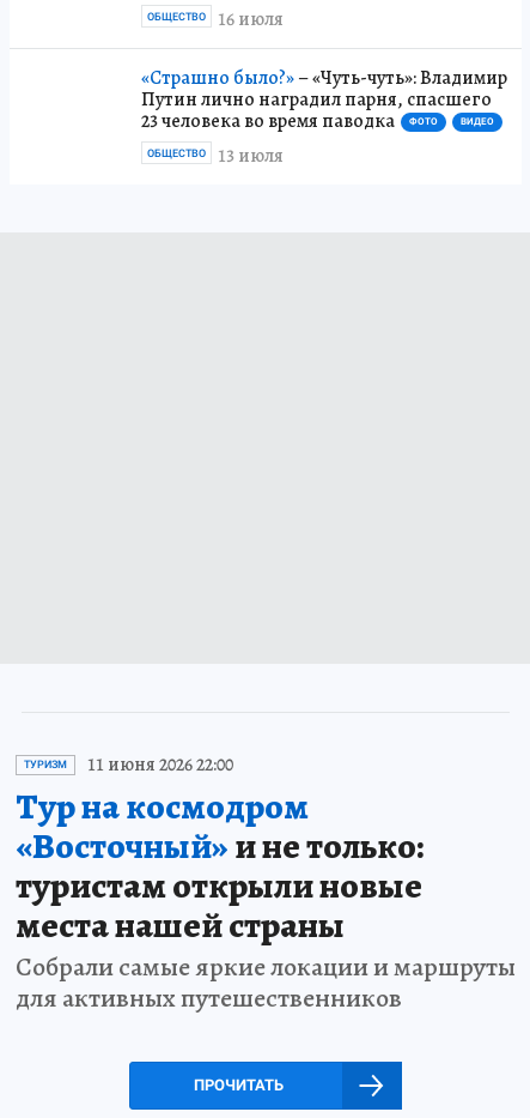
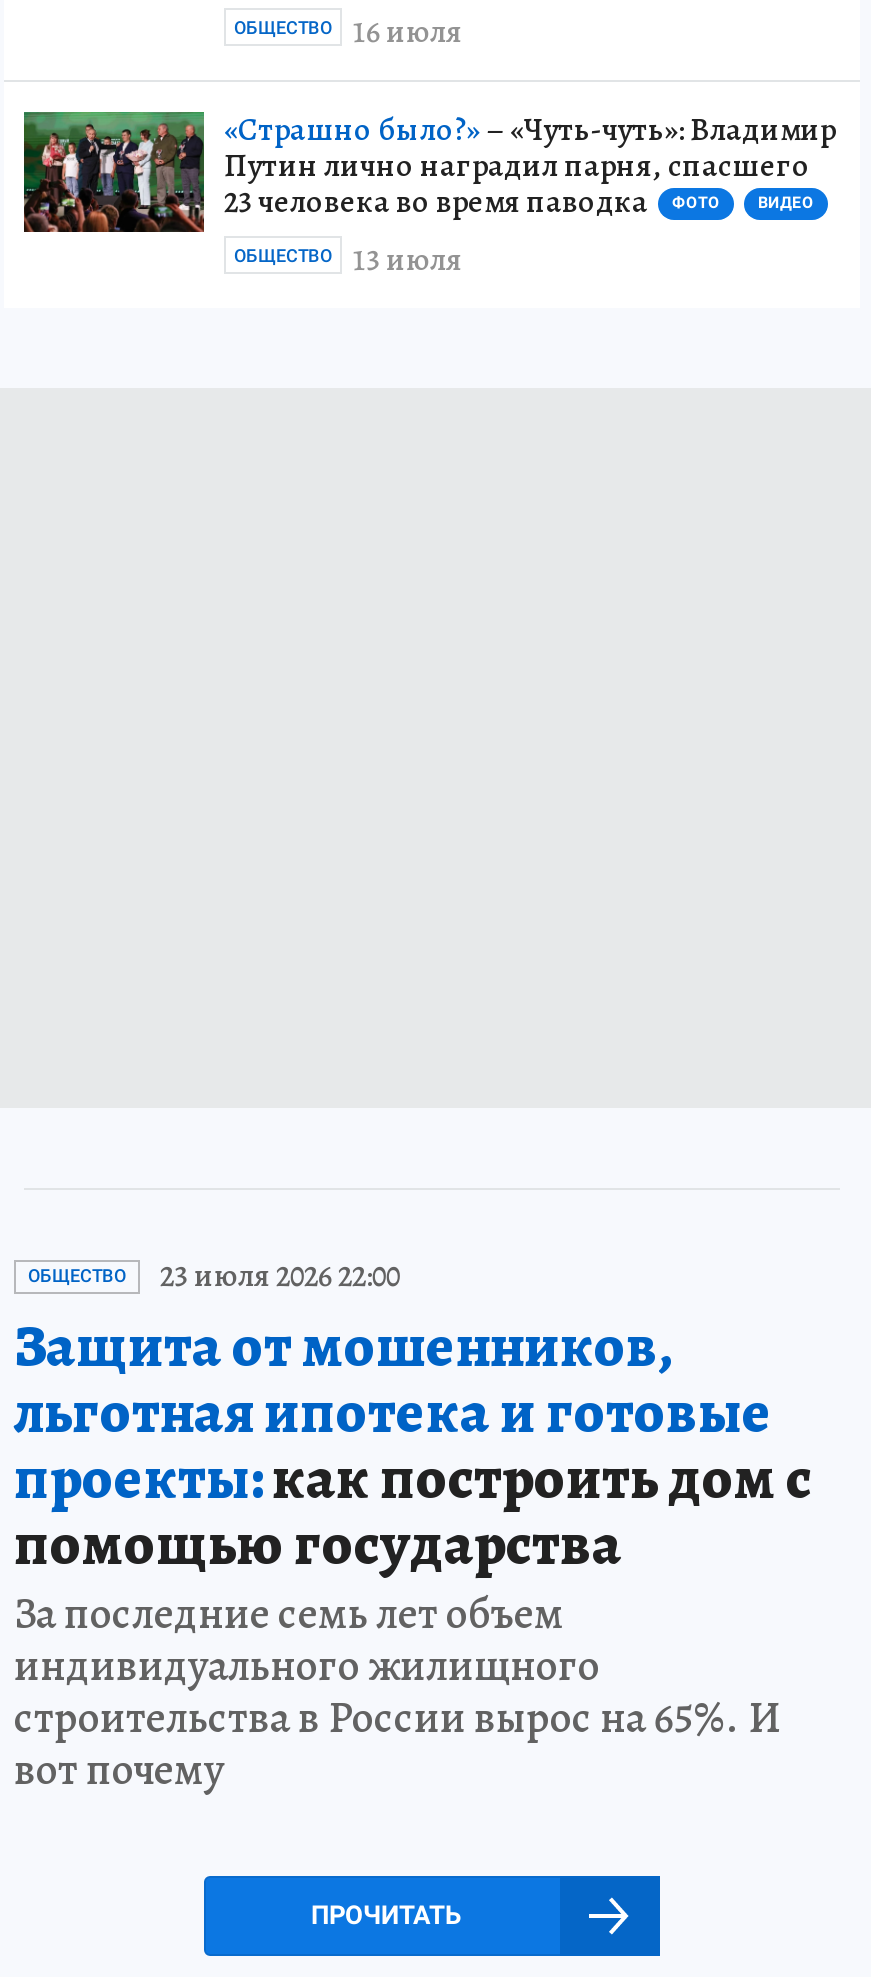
none -> [22,110,206,234] [image]
[16,752,516,1017] ТУРИЗМ | 11 июня 2026 22:00 | Тур на космодром | «Восточный»и не только: | туристам открыли новые | места нашей страны | Собрали самые яркие локации и маршруты | для активных путешественников -> [14,1255,812,1801] ОБЩЕСТВО | 23 июля 2026 22:00 | Защита от мошенников, | льготная ипотека и готовые | проекты:как построить дом с | помощью государства | За последние семь лет объем | индивидуального жилищного | строительства в России вырос на 65%. И | вот почему

